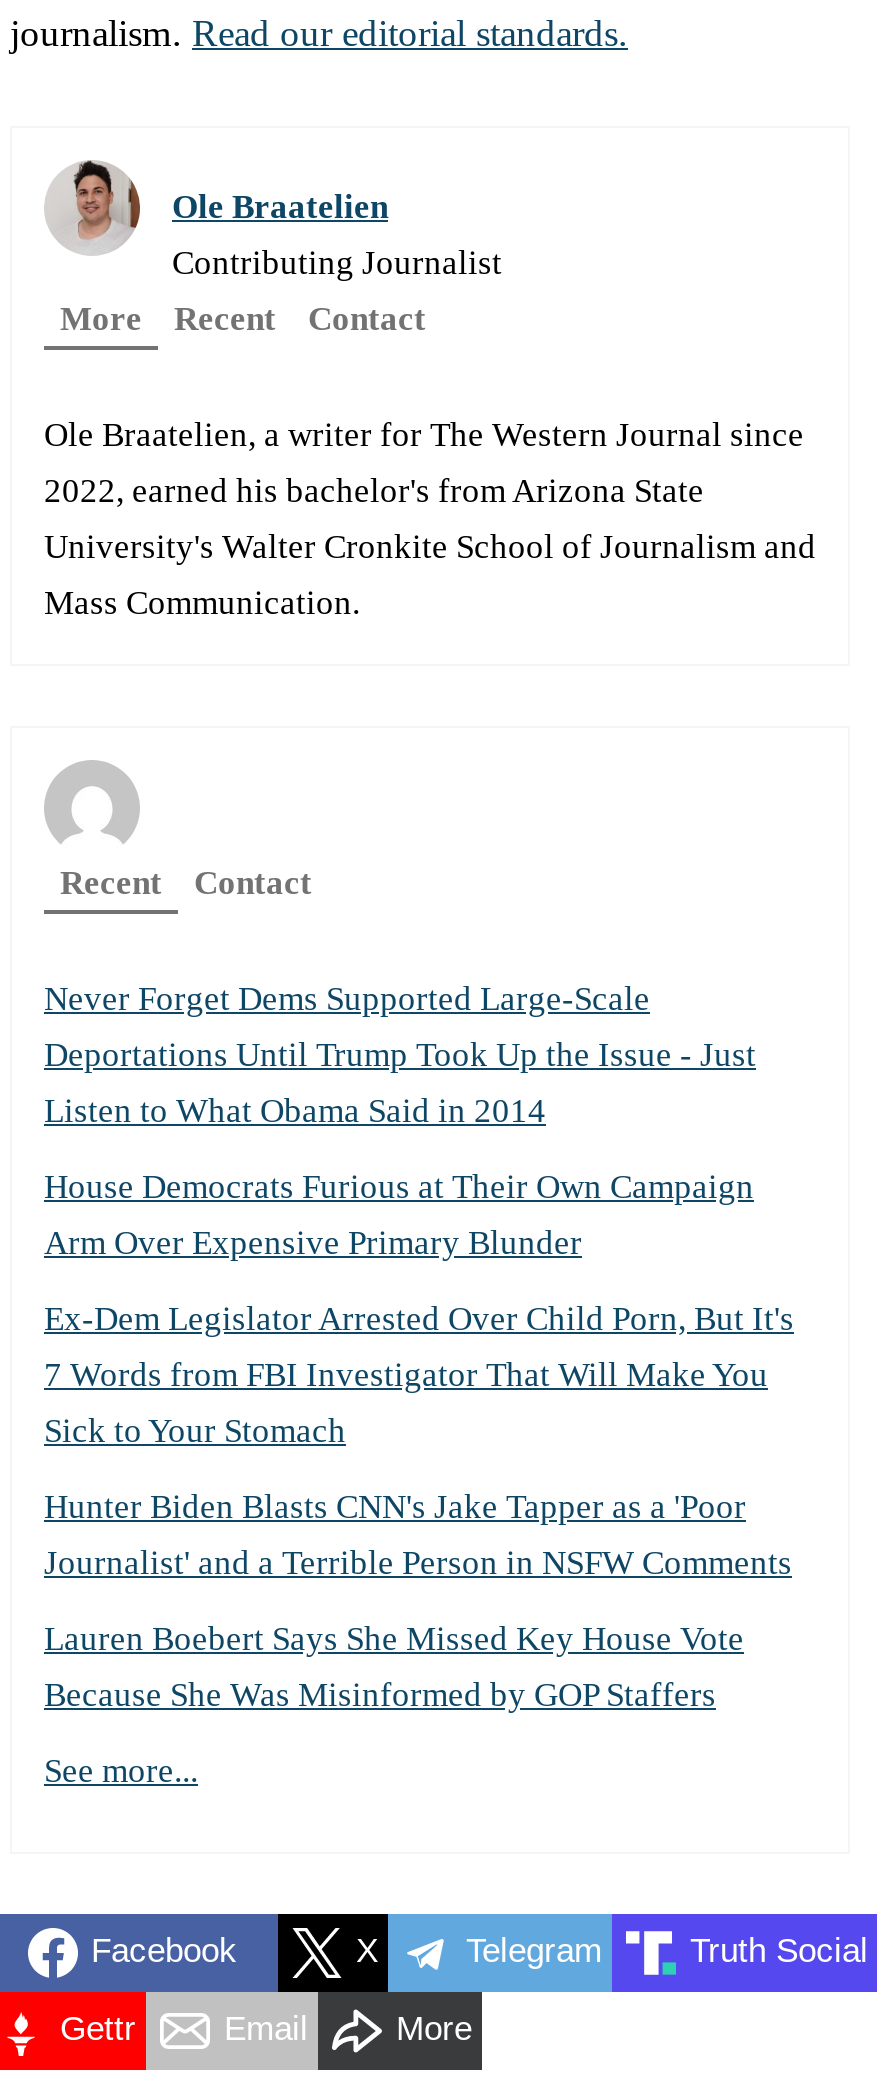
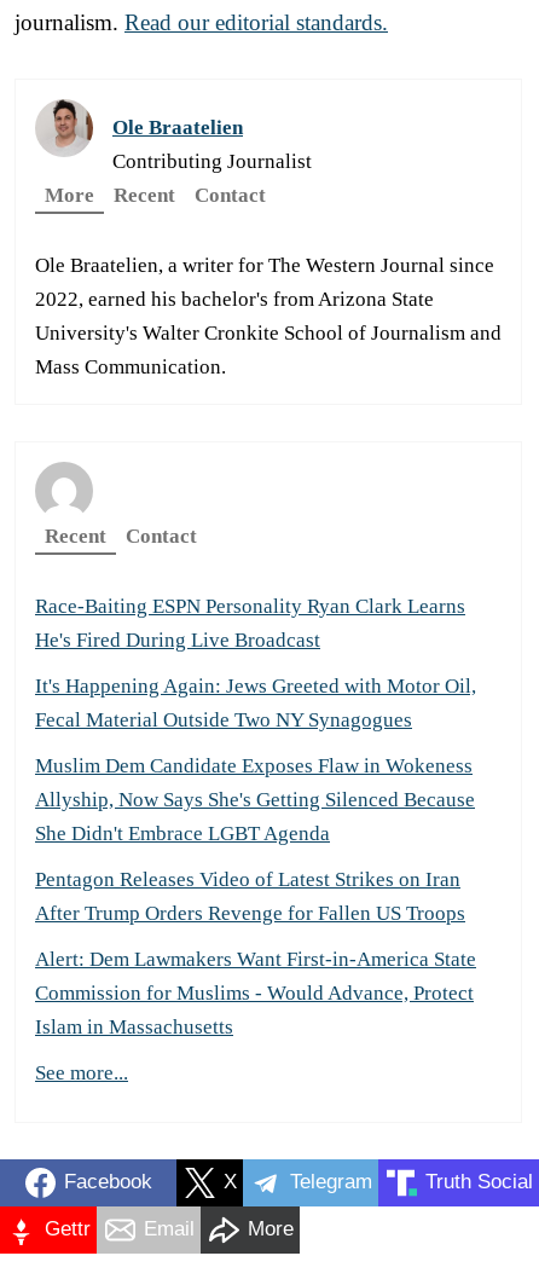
[44,979,650,1017] Never Forget Dems Supported Large-Scale -> [35,594,465,617] Race-Baiting ESPN Personality Ryan Clark Learns
[44,1035,756,1073] Deportations Until Trump Took Up the Issue - Just -> [35,628,320,651] He's Fired During Live Broadcast
[44,1091,546,1129] Listen to What Obama Said in 2014 -> [35,674,476,697] It's Happening Again: Jews Greeted with Motor Oil,
[44,1167,754,1205] House Democrats Furious at Their Own Campaign -> [35,708,412,731] Fecal Material Outside Two NY Synagogues
[44,1223,582,1261] Arm Over Expensive Primary Blunder -> [35,754,473,777] Muslim Dem Candidate Exposes Flaw in Wokeness
[44,1299,794,1337] Ex-Dem Legislator Arrested Over Child Porn, But It's -> [35,788,475,811] Allyship, Now Says She's Getting Silenced Because
[44,1355,768,1393] 7 Words from FBI Investigator That Will Make You -> [35,822,330,845] She Didn't Embrace LGBT Agenda
[44,1411,346,1449] Sick to Your Stomach -> [35,867,460,890] Pentagon Releases Video of Latest Strikes on Iran
[44,1487,746,1525] Hunter Biden Blasts CNN's Jake Tapper as a 'Poor -> [35,901,465,924] After Trump Orders Revenge for Fallen US Troops
[44,1543,792,1581] Journalist' and a Terrible Person in NSFW Comments -> [35,947,476,970] Alert: Dem Lawmakers Want First-in-America State
[44,1619,744,1657] Lauren Boebert Says She Missed Key House Vote -> [35,981,474,1004] Commission for Muslims - Would Advance, Protect
[44,1675,716,1713] Because She Was Misinformed by GOP Staffers -> [35,1015,233,1038] Islam in Massachusetts

